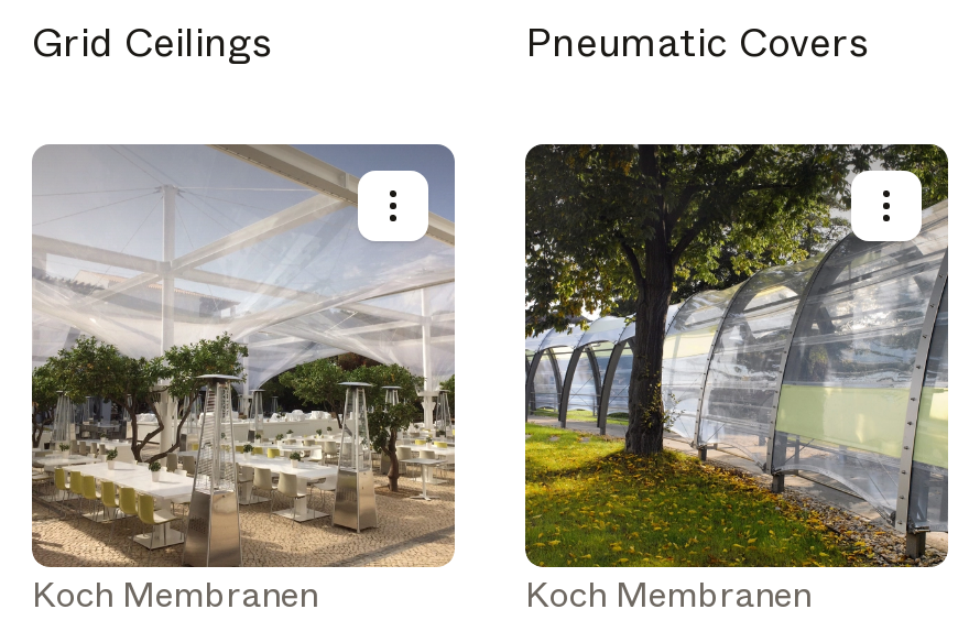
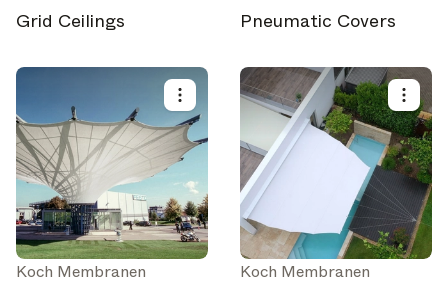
[30,144,457,567] [image] -> [15,67,209,259] [image]
[523,142,950,567] [image] -> [240,67,433,259] [image]

